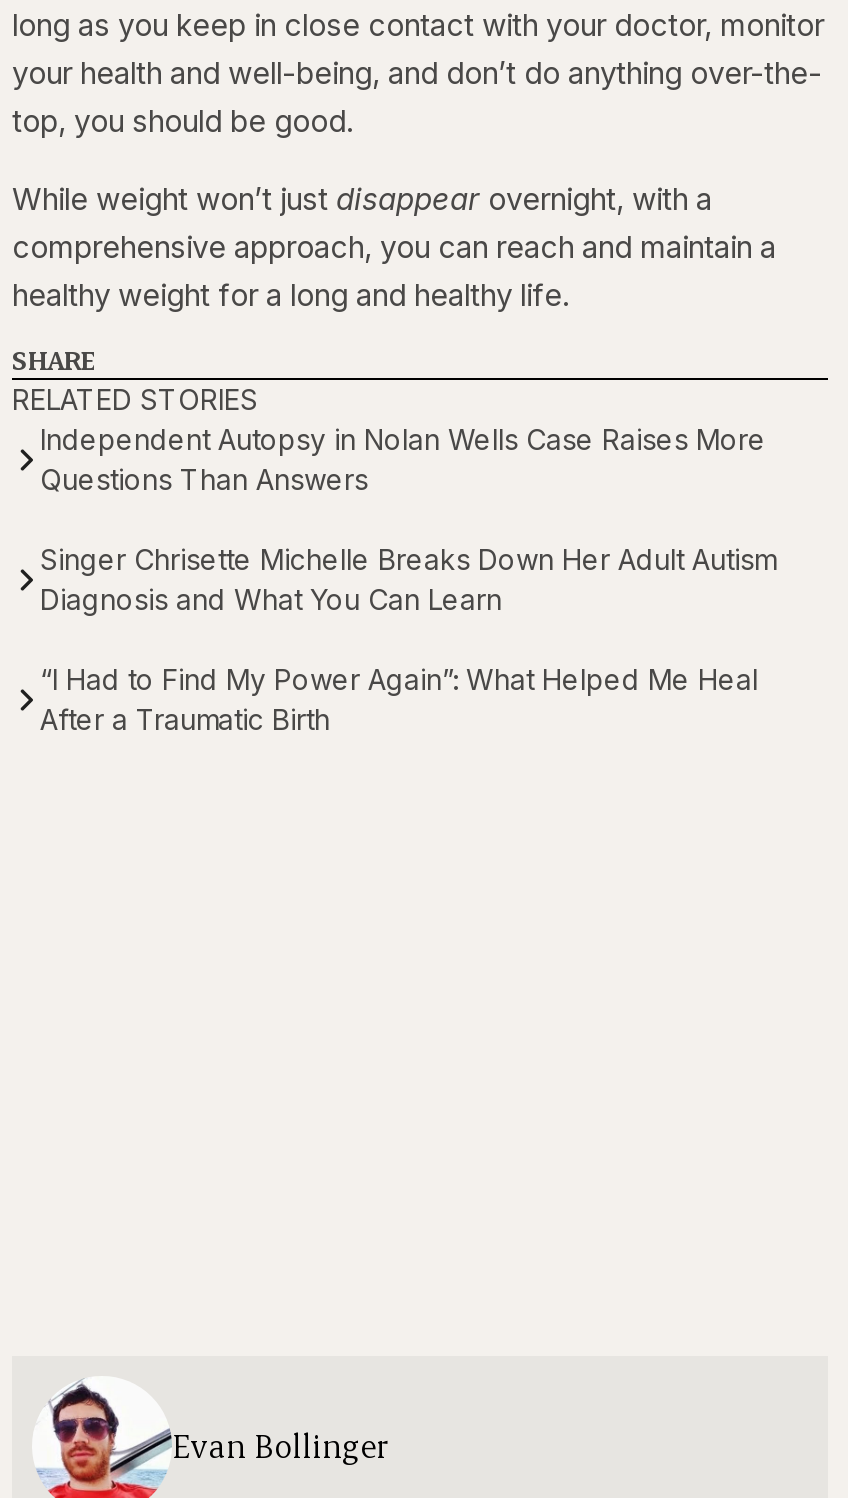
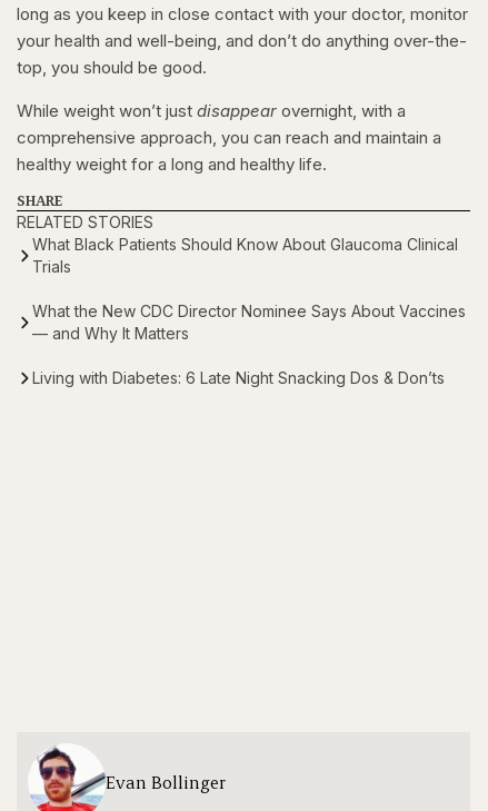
[40,423,766,497] Independent Autopsy in Nolan Wells Case Raises More | Questions Than Answers -> [32,235,458,276] What Black Patients Should Know About Glaucoma Clinical | Trials
[40,543,776,617] Singer Chrisette Michelle Breaks Down Her Adult Autism | Diagnosis and What You Can Learn -> [32,302,466,343] What the New CDC Director Nominee Says About Vaccines | — and Why It Matters
[40,663,758,737] “I Had to Find My Power Again”: What Helped Me Heal | After a Traumatic Birth -> [32,369,445,388] Living with Diabetes: 6 Late Night Snacking Dos & Don’ts

